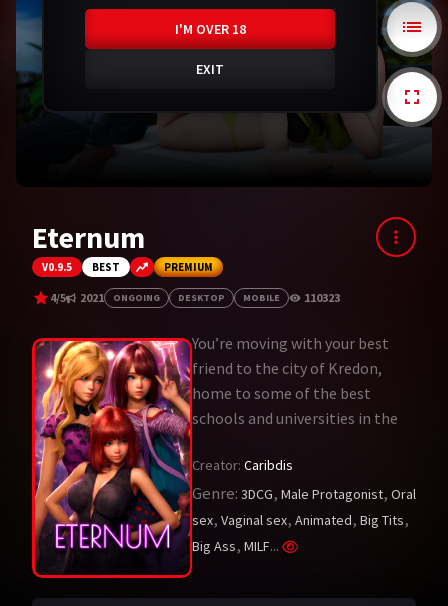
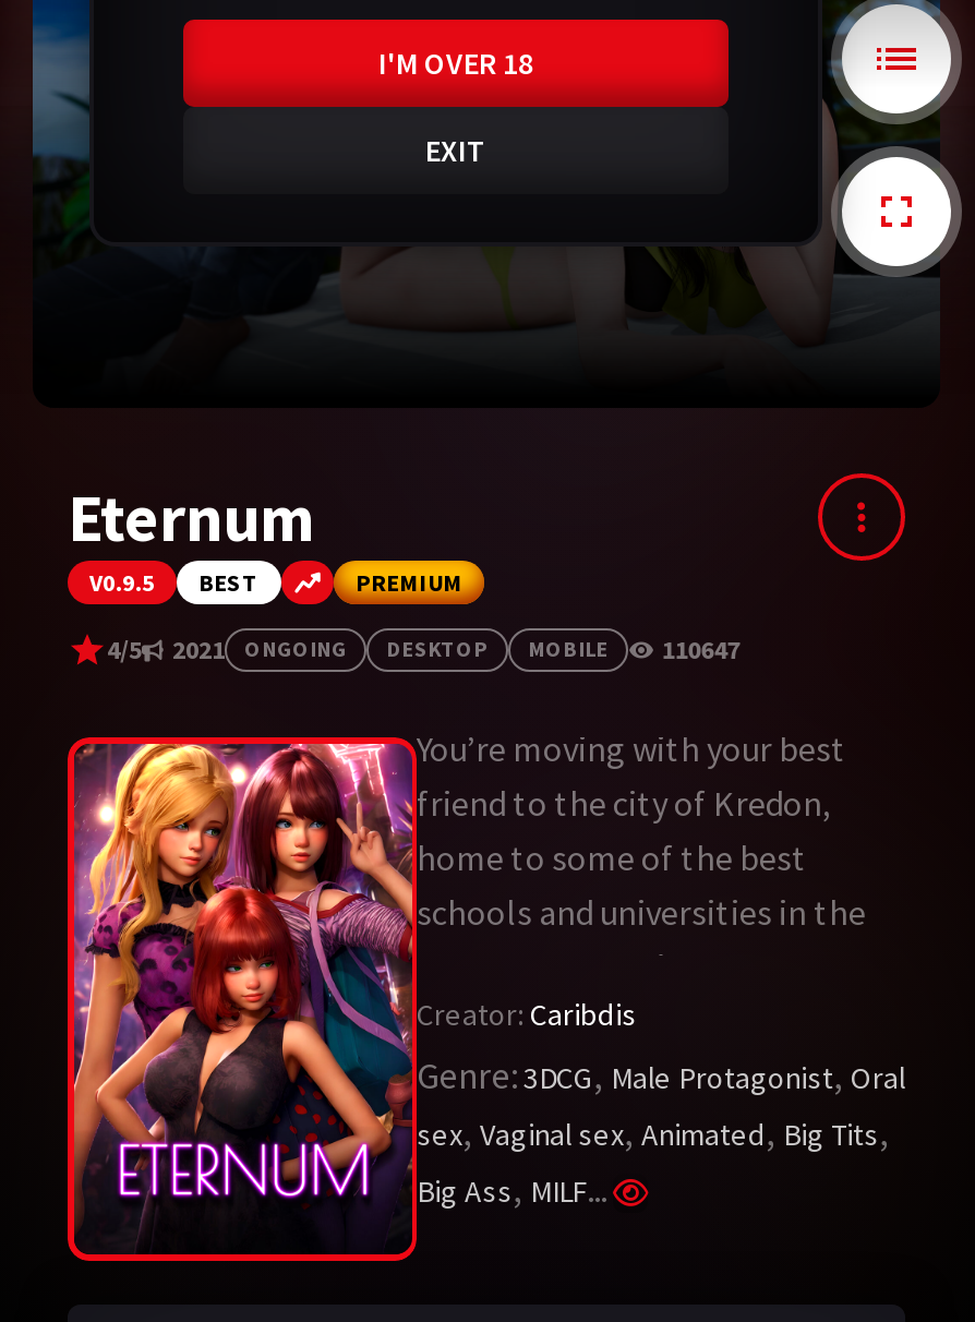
[304,289,340,304] 110323 -> [661,632,740,664] 110647

